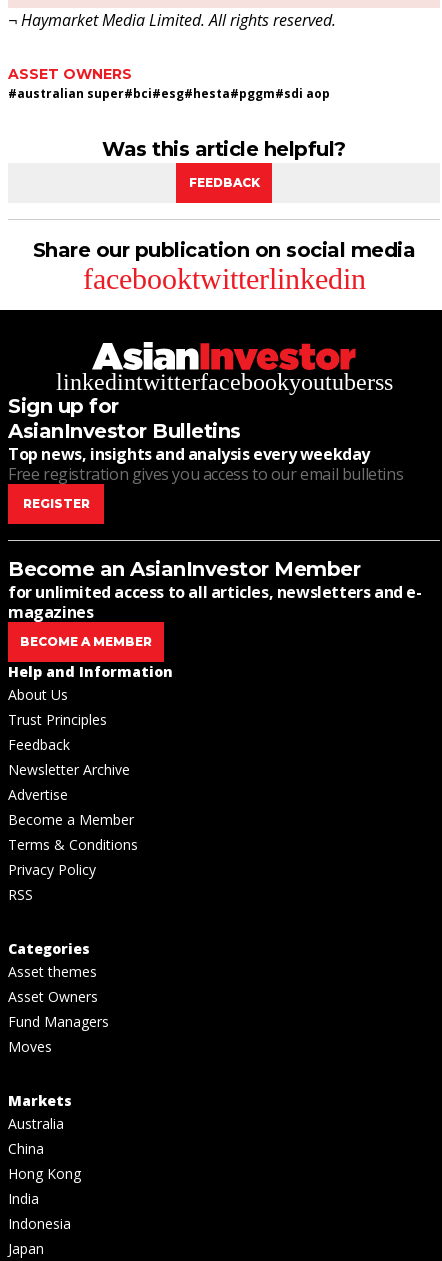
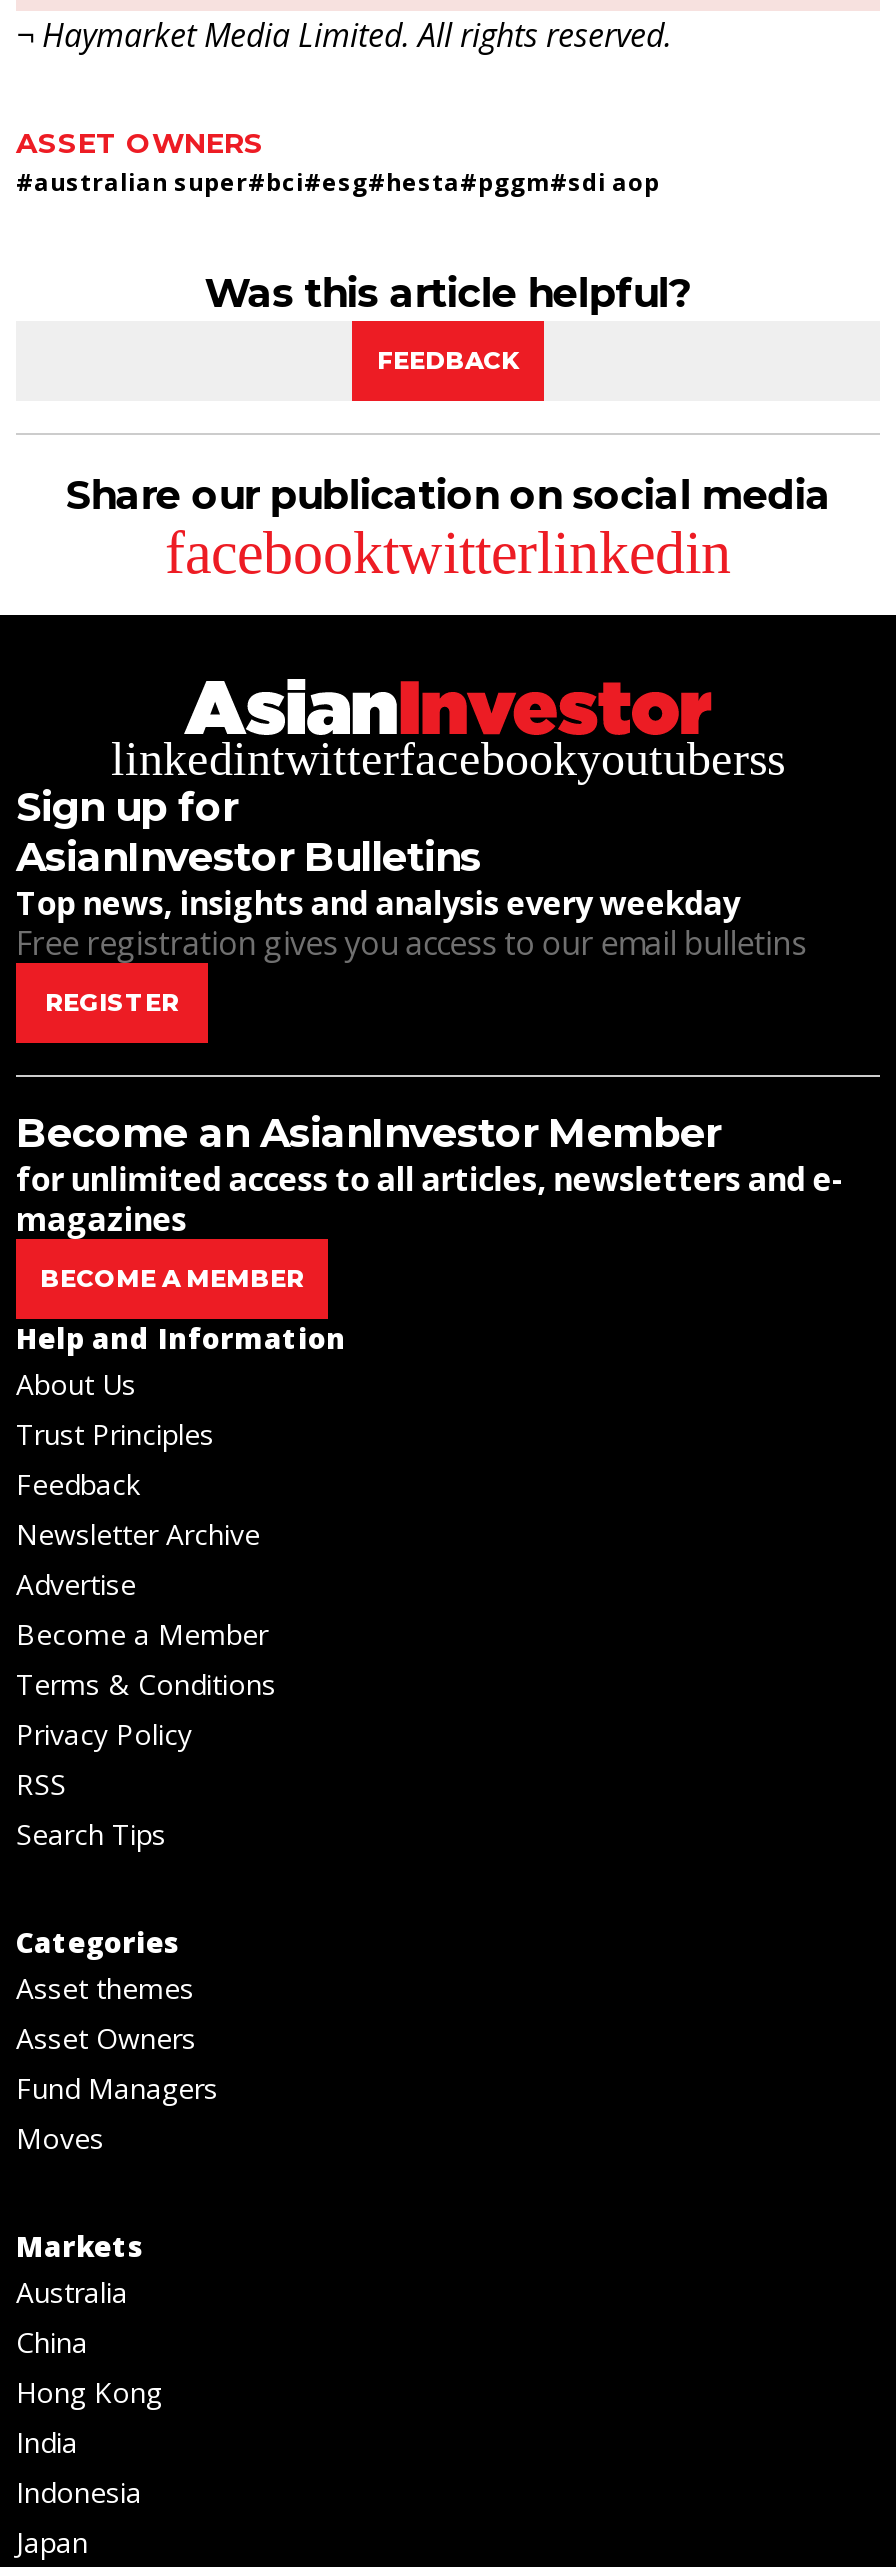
none -> [16,1815,166,1853] Search Tips

